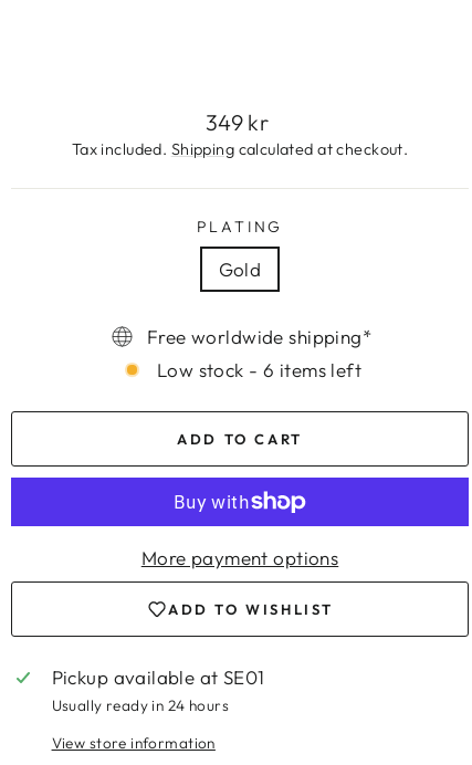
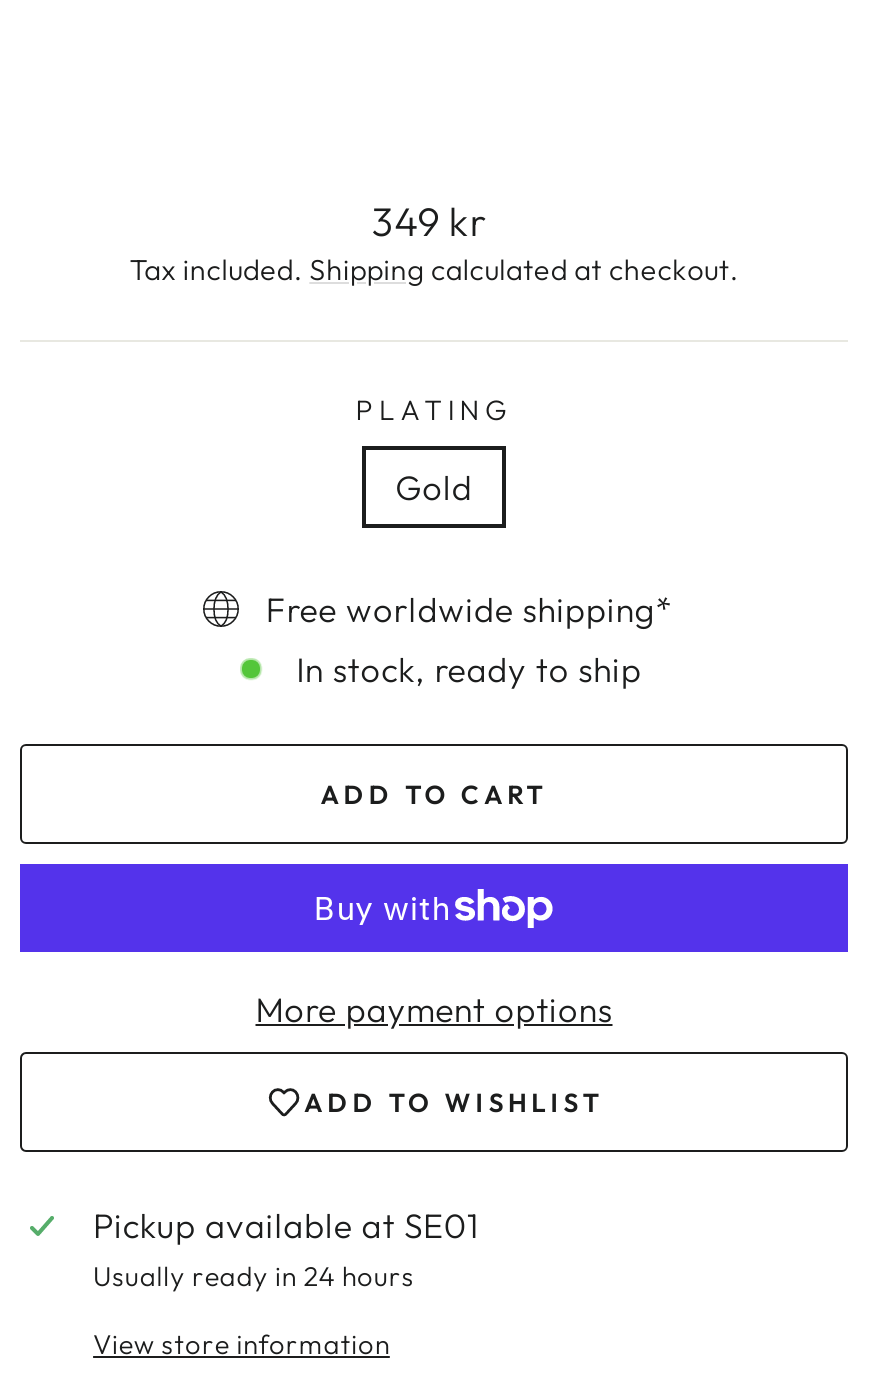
[157,358,362,381] Low stock - 6 items left -> [296,648,642,690] In stock, ready to ship

